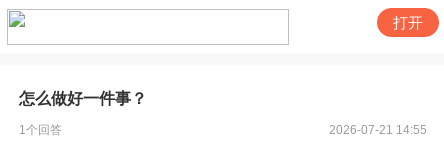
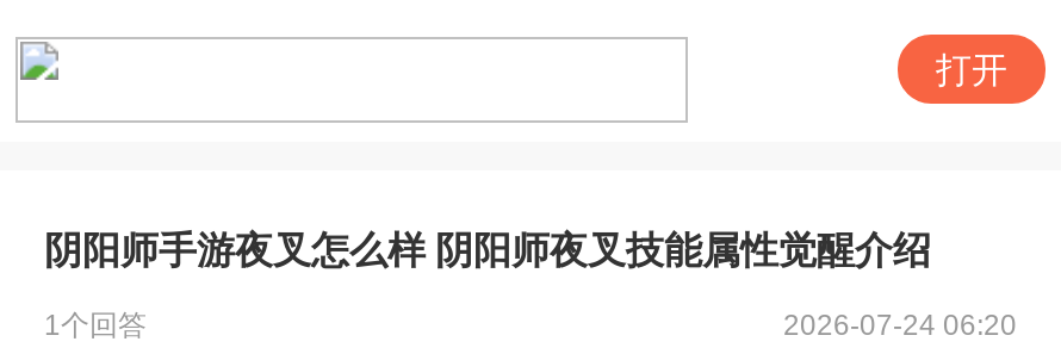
[19,90,147,107] 怎么做好一件事？ -> [44,230,931,271] 阴阳师手游夜叉怎么样 阴阳师夜叉技能属性觉醒介绍
[329,123,427,137] 2026-07-21 14:55 -> [783,309,1017,342] 2026-07-24 06:20

